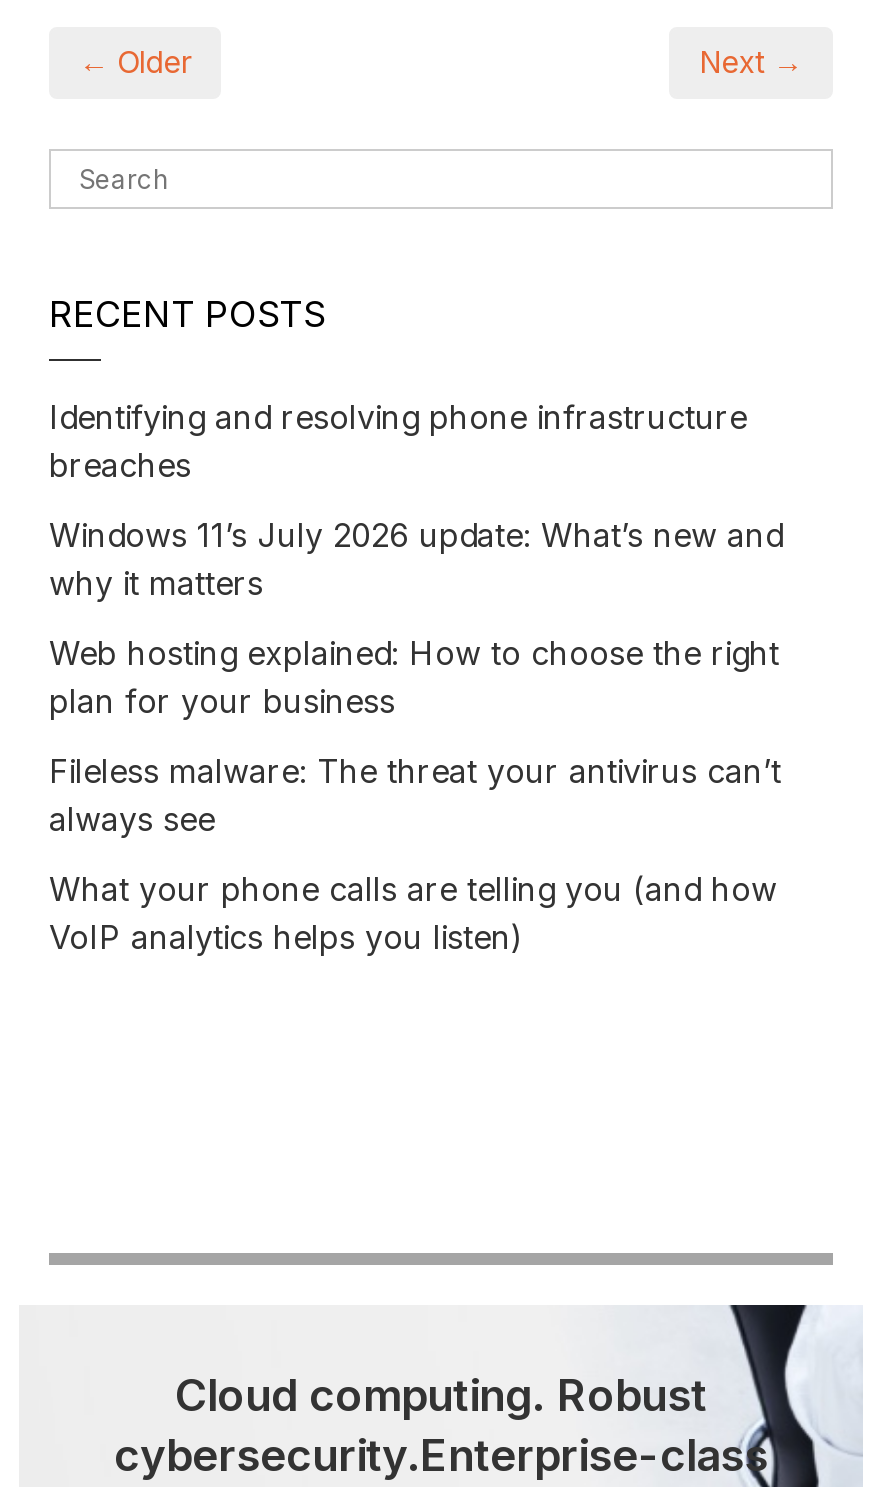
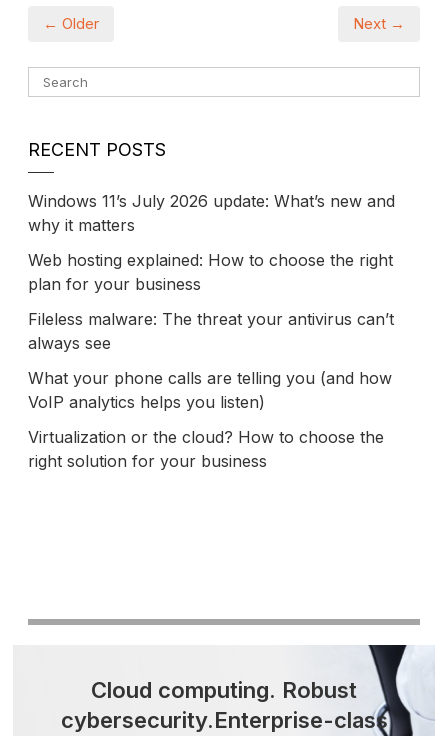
[49,397,747,485] Identifying and resolving phone infrastructure | breaches -> none
moved [49,515,783,957] -> [28,191,395,412]: Windows 11’s July 2026 update: What’s new and | why it matters | Web hosting explained: How to choose the right | plan for your business | Fileless malware: The threat your antivirus can’t | always see | What your phone calls are telling you (and how | VoIP analytics helps you listen)
none -> [28,427,384,471] Virtualization or the cloud? How to choose the | right solution for your business

